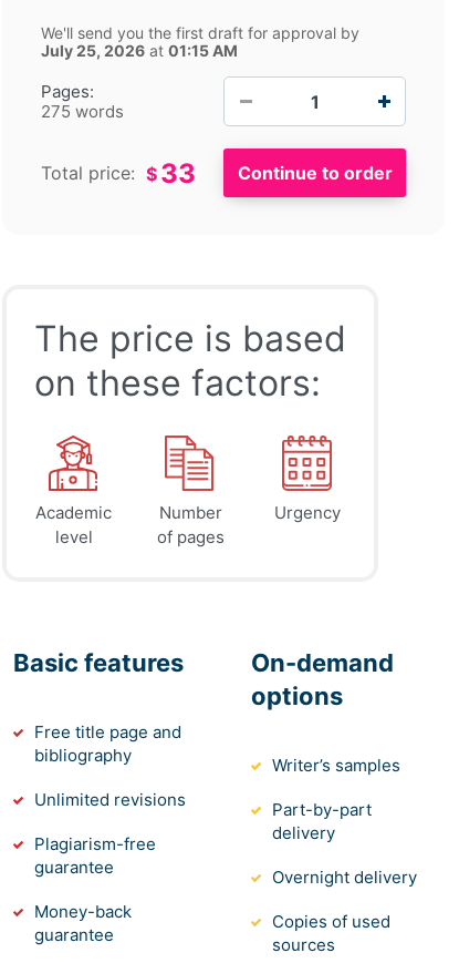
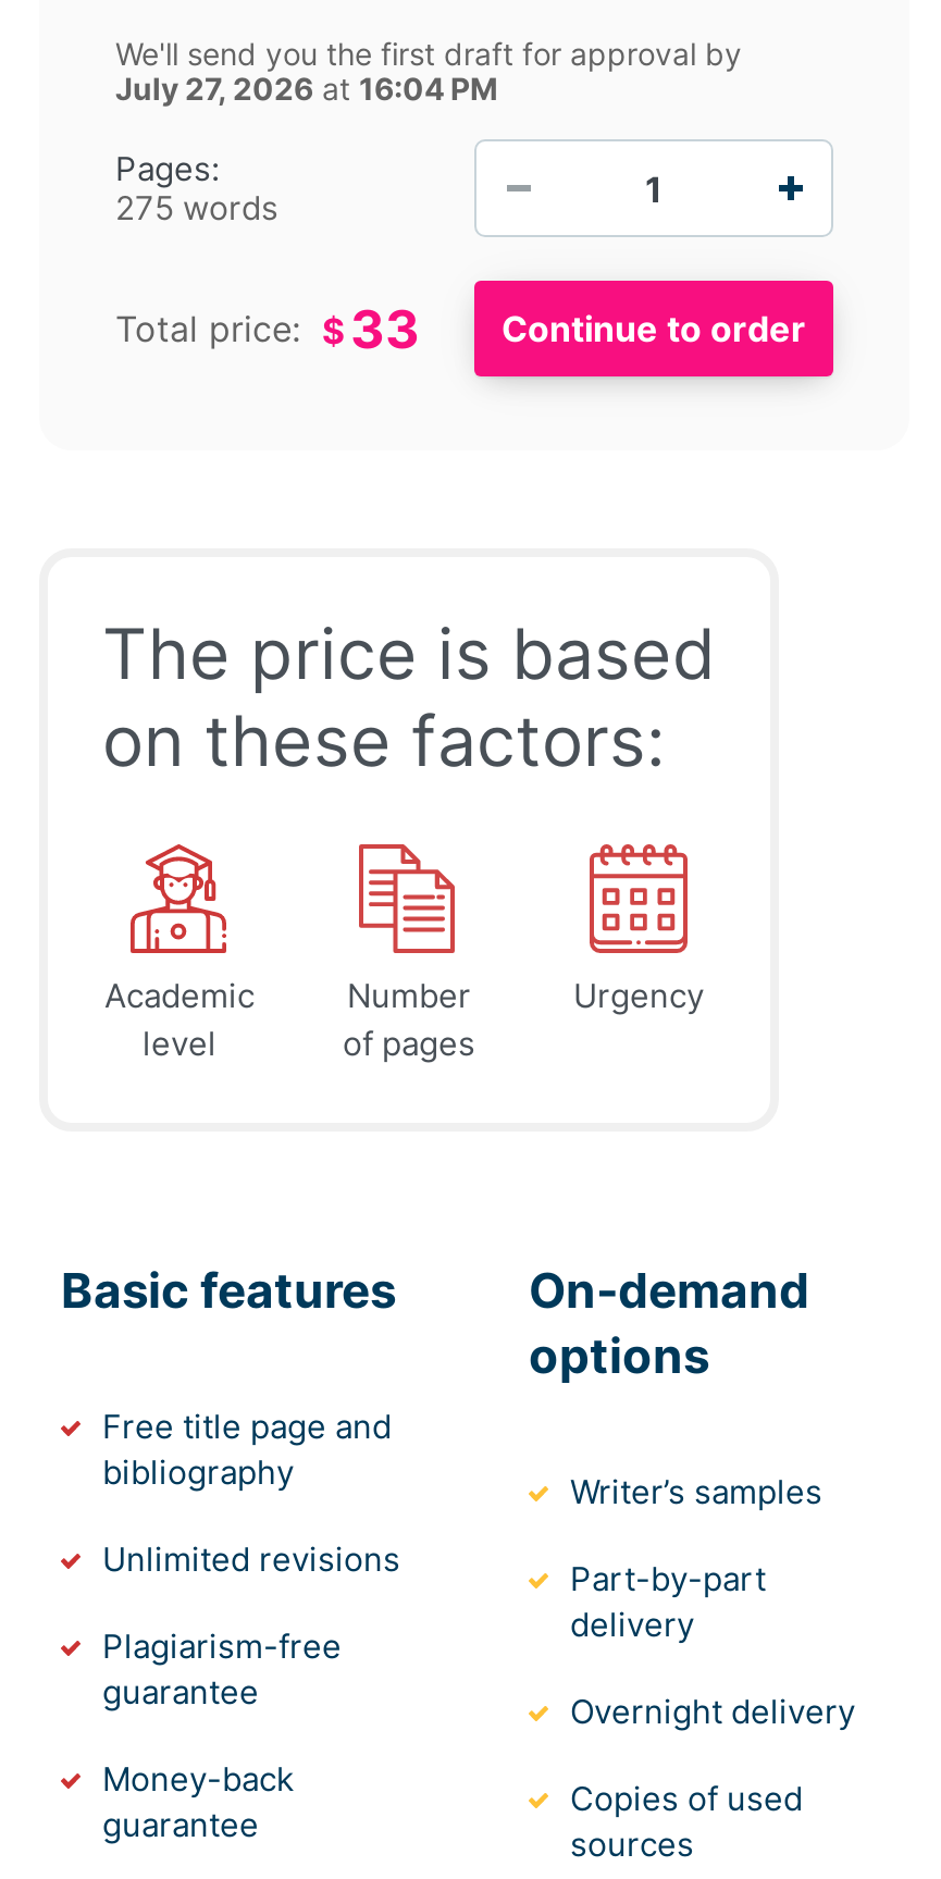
[41,41,238,60] July 25, 2026 at 01:15 AM -> [115,70,498,107] July 27, 2026 at 16:04 PM

